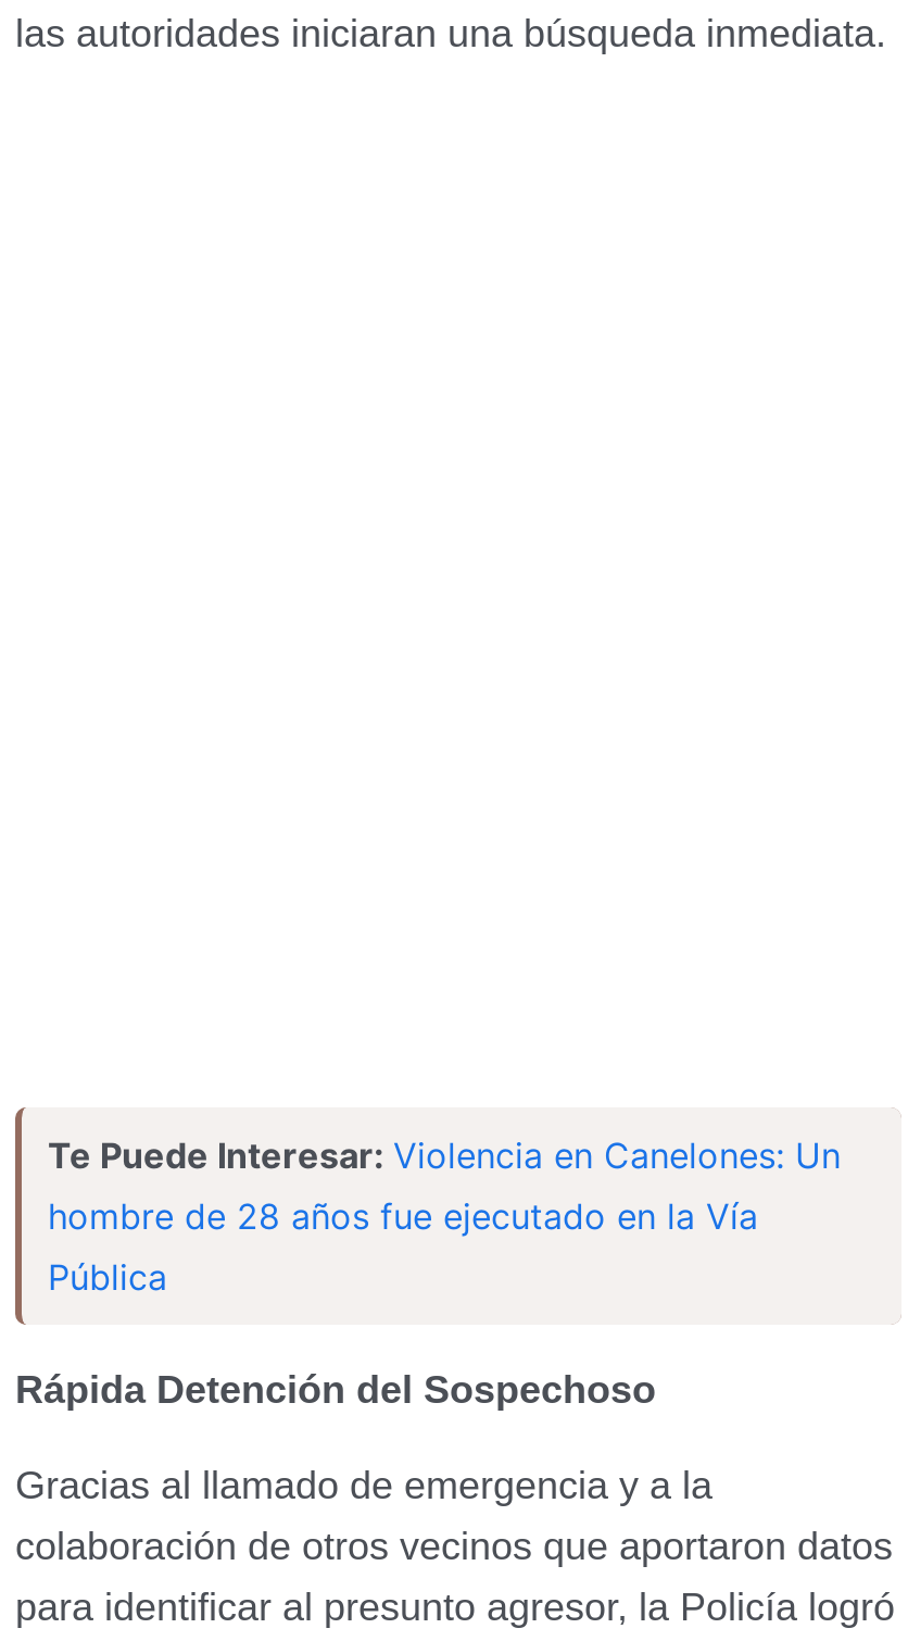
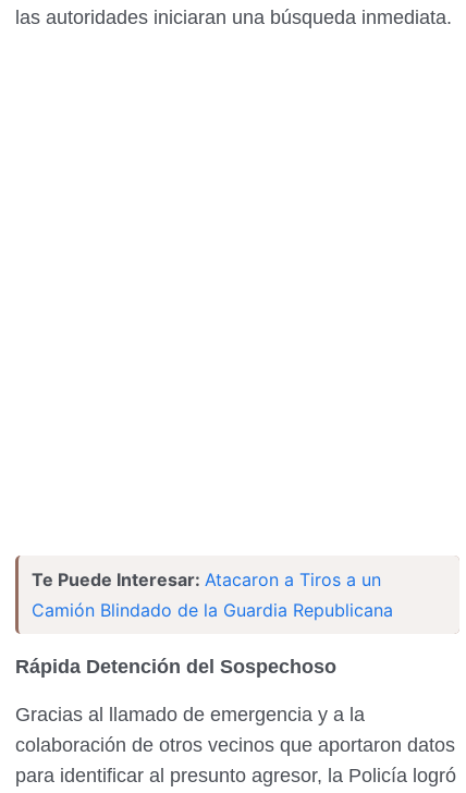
[48,1133,841,1298] Te Puede Interesar: Violencia en Canelones: Un | hombre de 28 años fue ejecutado en la Vía | Pública -> [32,568,393,621] Te Puede Interesar: Atacaron a Tiros a un | Camión Blindado de la Guardia Republicana

